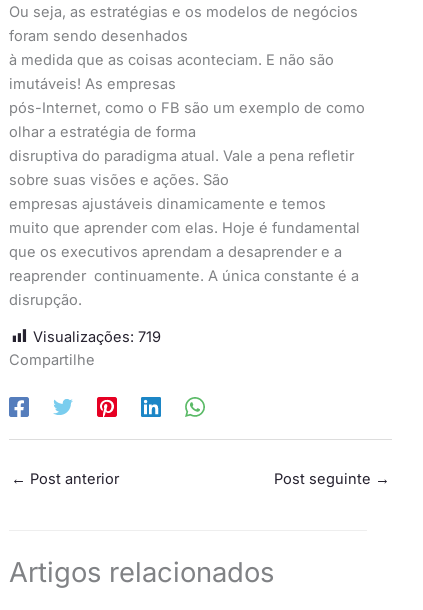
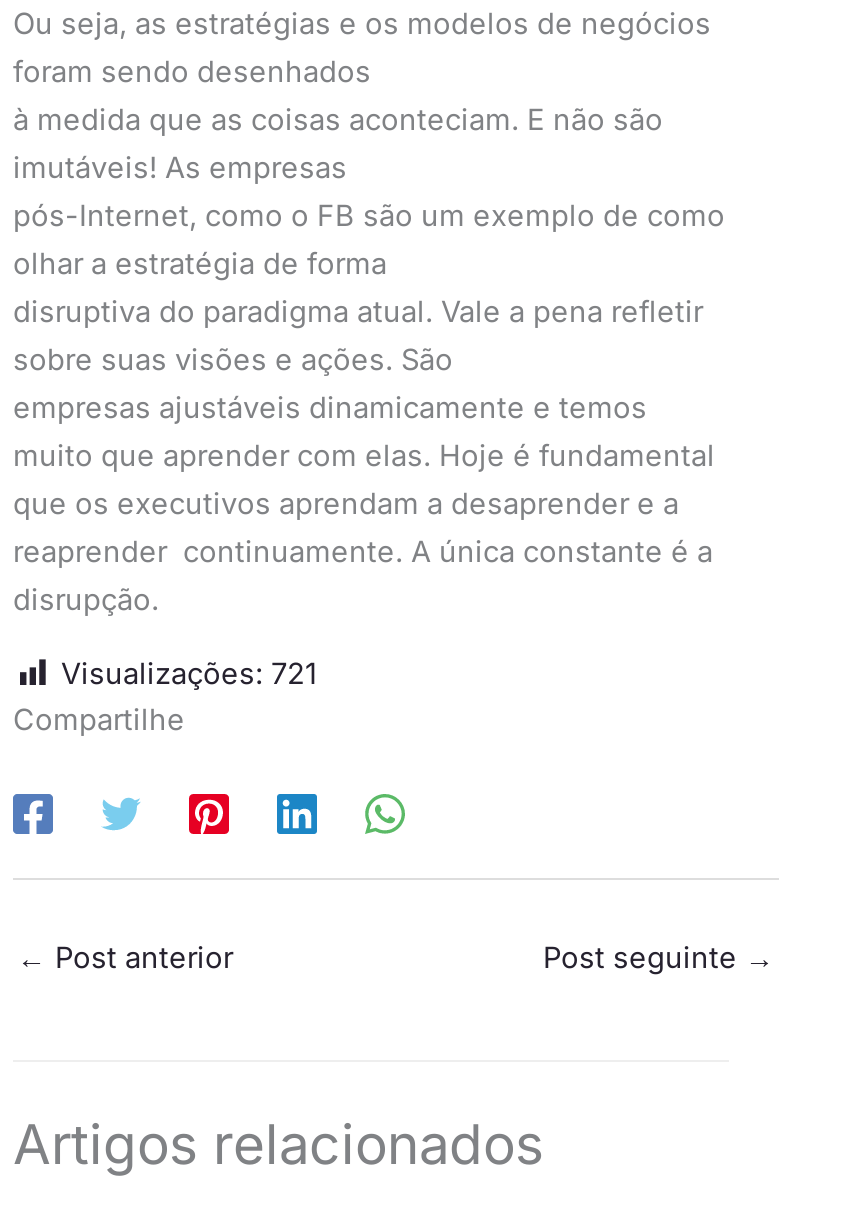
[33,328,161,346] Visualizações: 719 -> [61,655,317,691] Visualizações: 721

